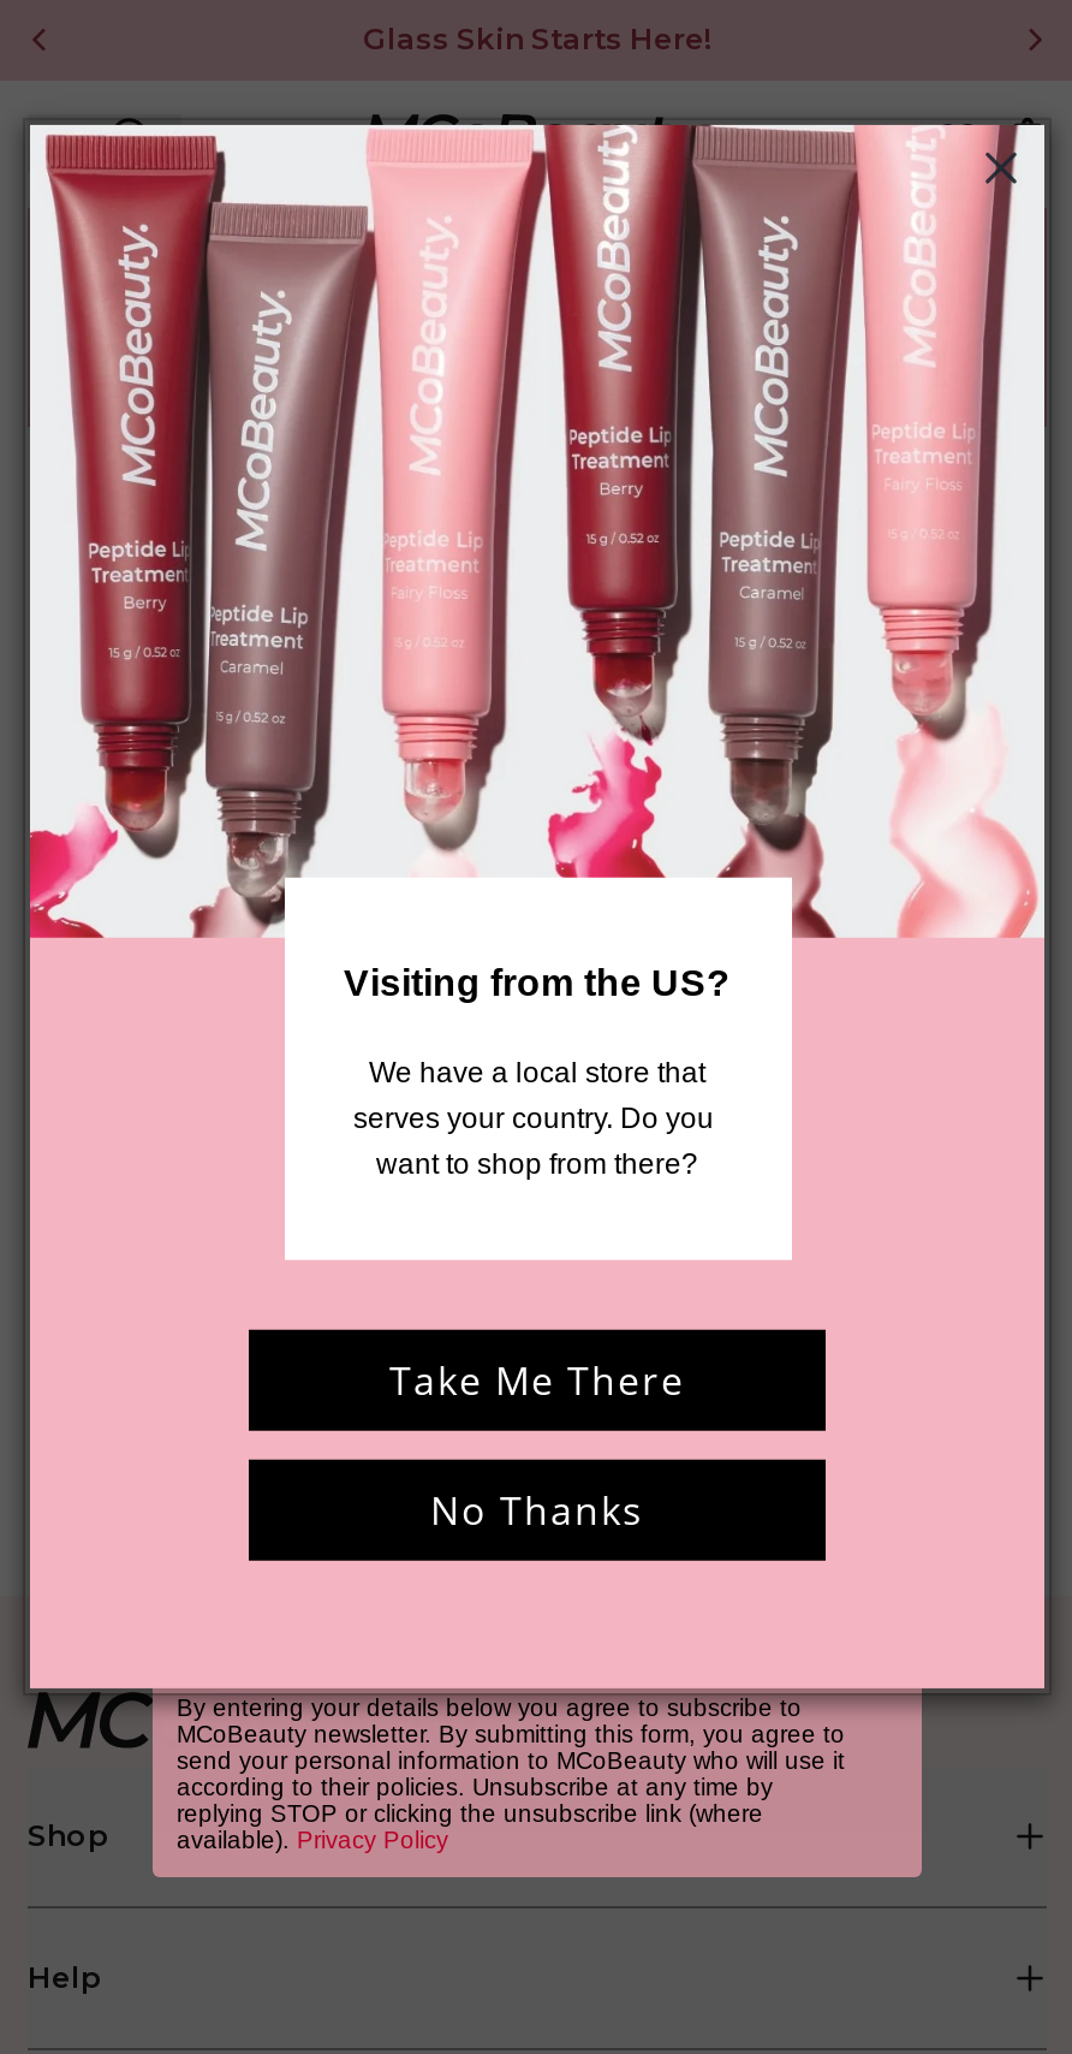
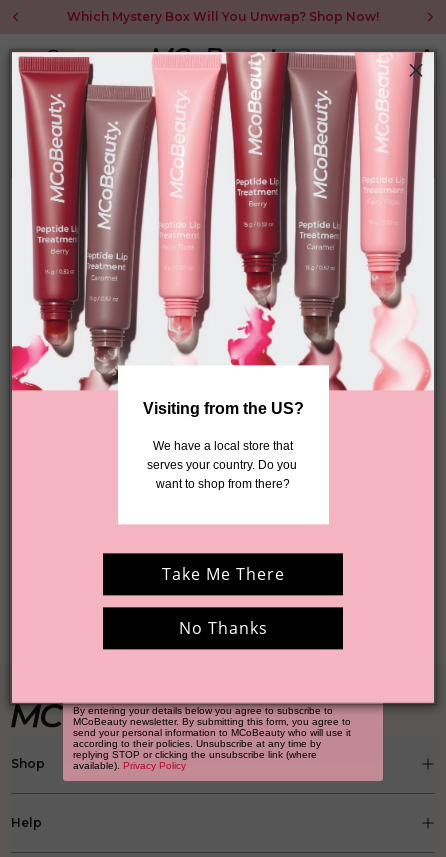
[363,20,711,57] Glass Skin Starts Here! -> [67,9,379,24] Which Mystery Box Will You Unwrap? Shop Now!

